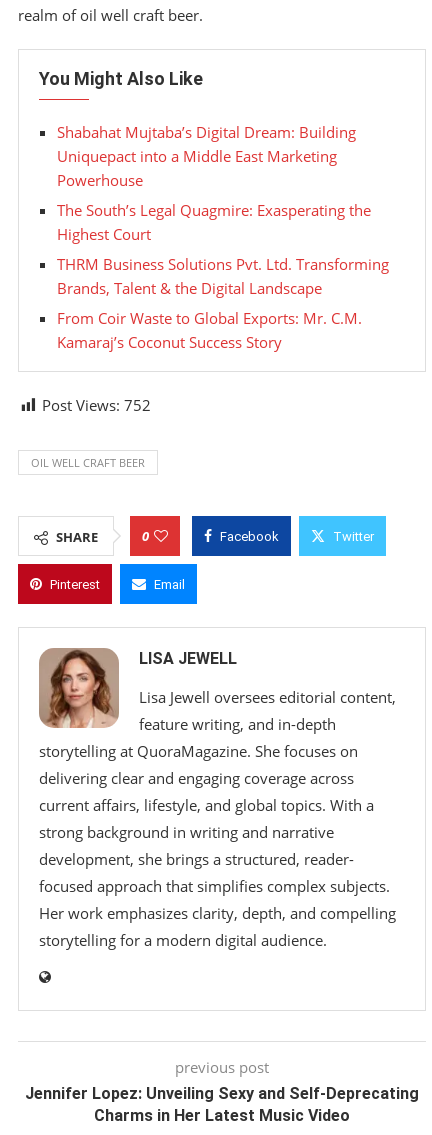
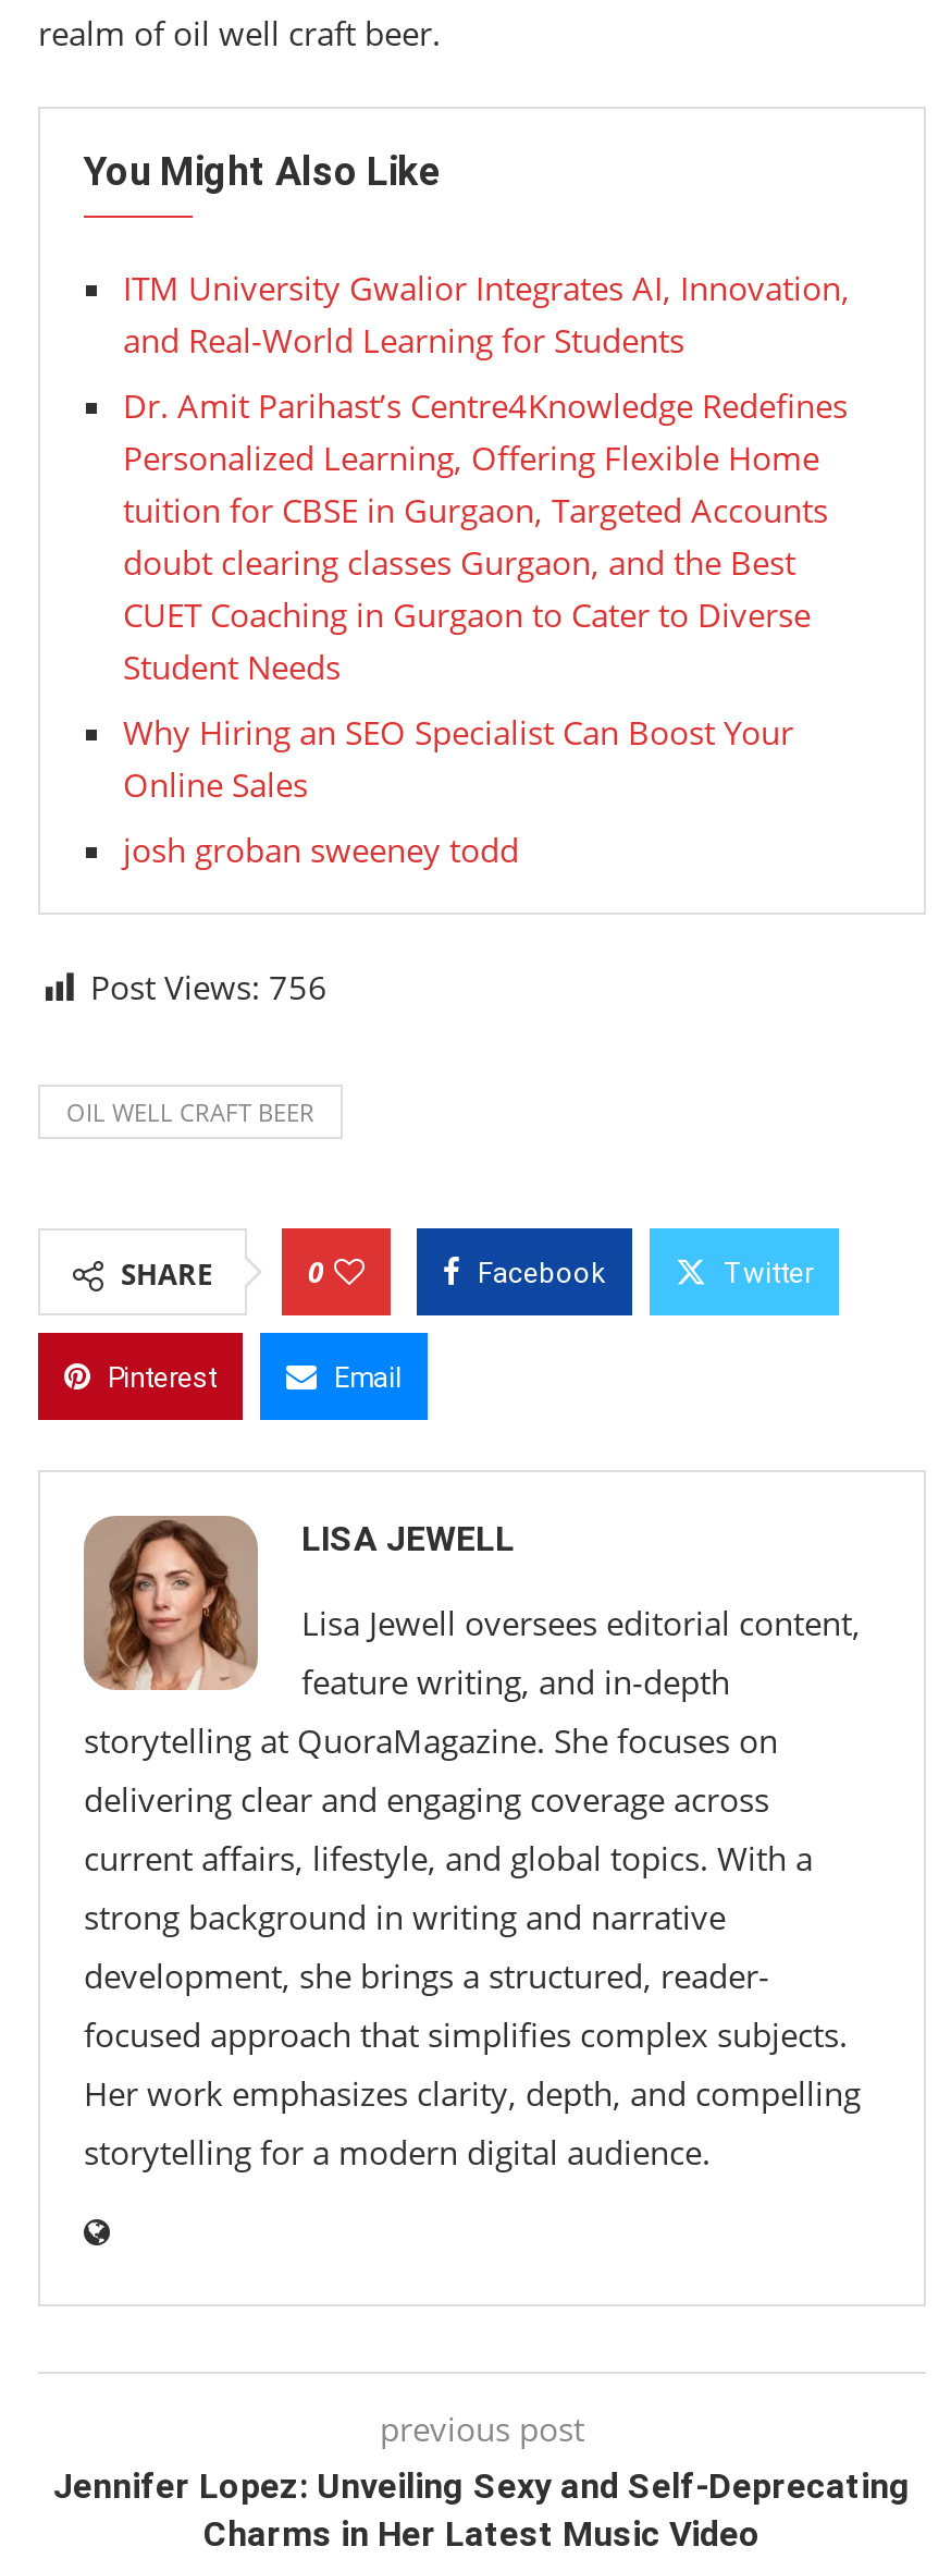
[57,122,356,190] Shabahat Mujtaba’s Digital Dream: Building | Uniquepact into a Middle East Marketing | Powerhouse -> [123,266,850,362] ITM University Gwalior Integrates AI, Innovation, | and Real-World Learning for Students
[57,200,371,244] The South’s Legal Quagmire: Exasperating the | Highest Court -> [123,384,848,689] Dr. Amit Parihast’s Centre4Knowledge Redefines | Personalized Learning, Offering Flexible Home | tuition for CBSE in Gurgaon, Targeted Accounts | doubt clearing classes Gurgaon, and the Best | CUET Coaching in Gurgaon to Cater to Diverse | Student Needs
[57,254,389,298] THRM Business Solutions Pvt. Ltd. Transforming | Brands, Talent & the Digital Landscape -> [123,710,793,806] Why Hiring an SEO Specialist Can Boost Your | Online Sales
[57,308,362,352] From Coir Waste to Global Exports: Mr. C.M. | Kamaraj’s Coconut Success Story -> [123,828,519,872] josh groban sweeney todd
[42,395,151,415] Post Views: 752 -> [90,965,328,1009] Post Views: 756

